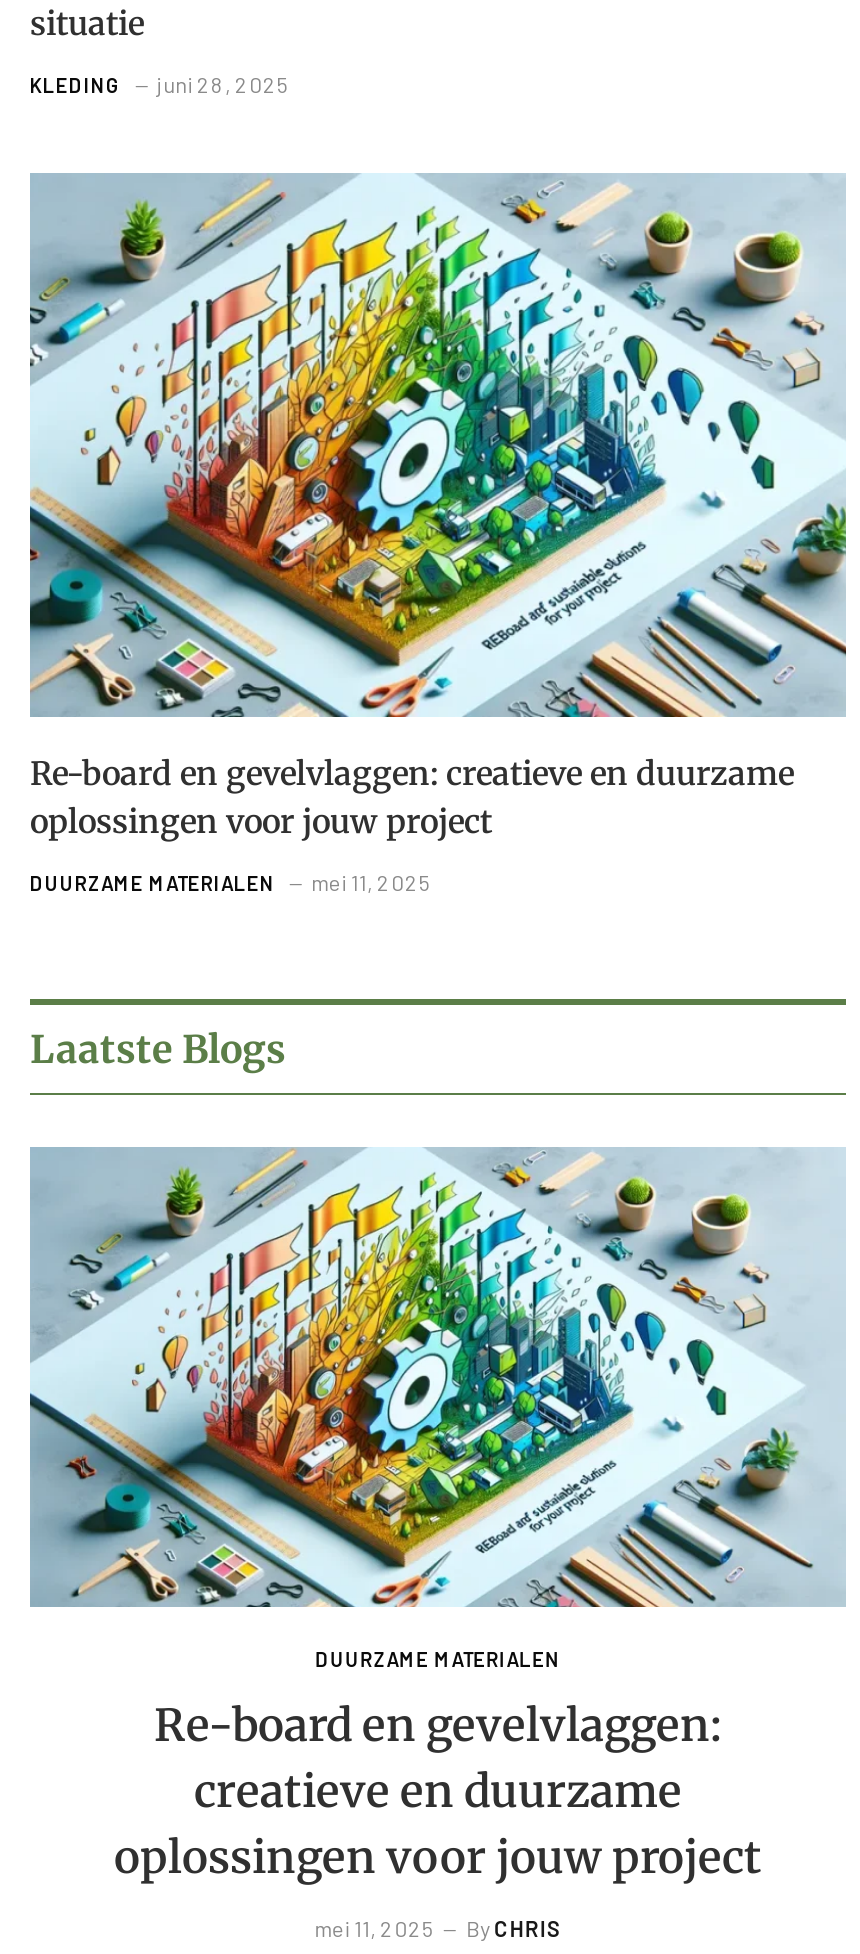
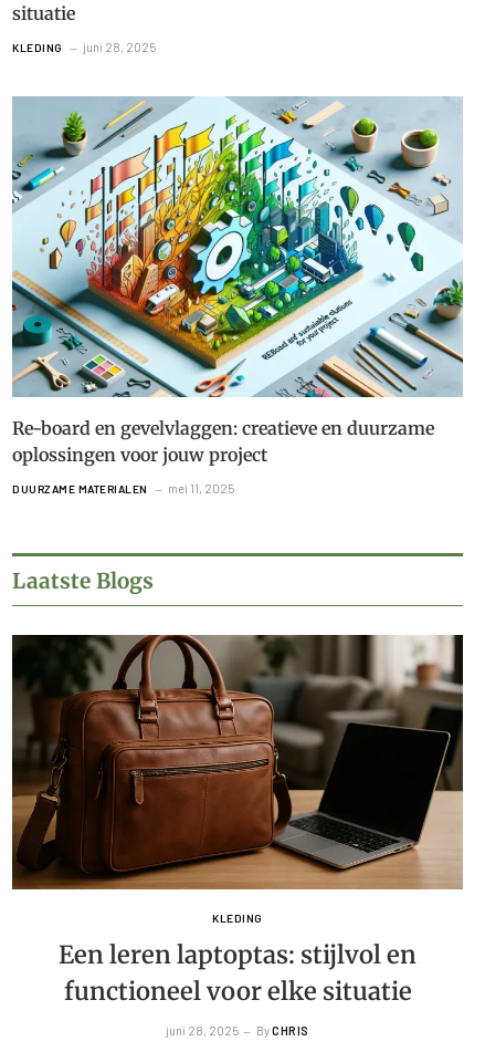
[28,1146,846,1671] [image] | DUURZAME MATERIALEN -> [11,634,464,924] [image] | KLEDING
[114,1697,762,1885] Re-board en gevelvlaggen: | creatieve en duurzame | oplossingen voor jouw project -> [59,939,417,1006] Een leren laptoptas: stijlvol en | functioneel voor elke situatie
[314,1915,562,1941] mei 11, 2025 By CHRIS -> [166,1023,309,1037] juni 28, 2025 By CHRIS

